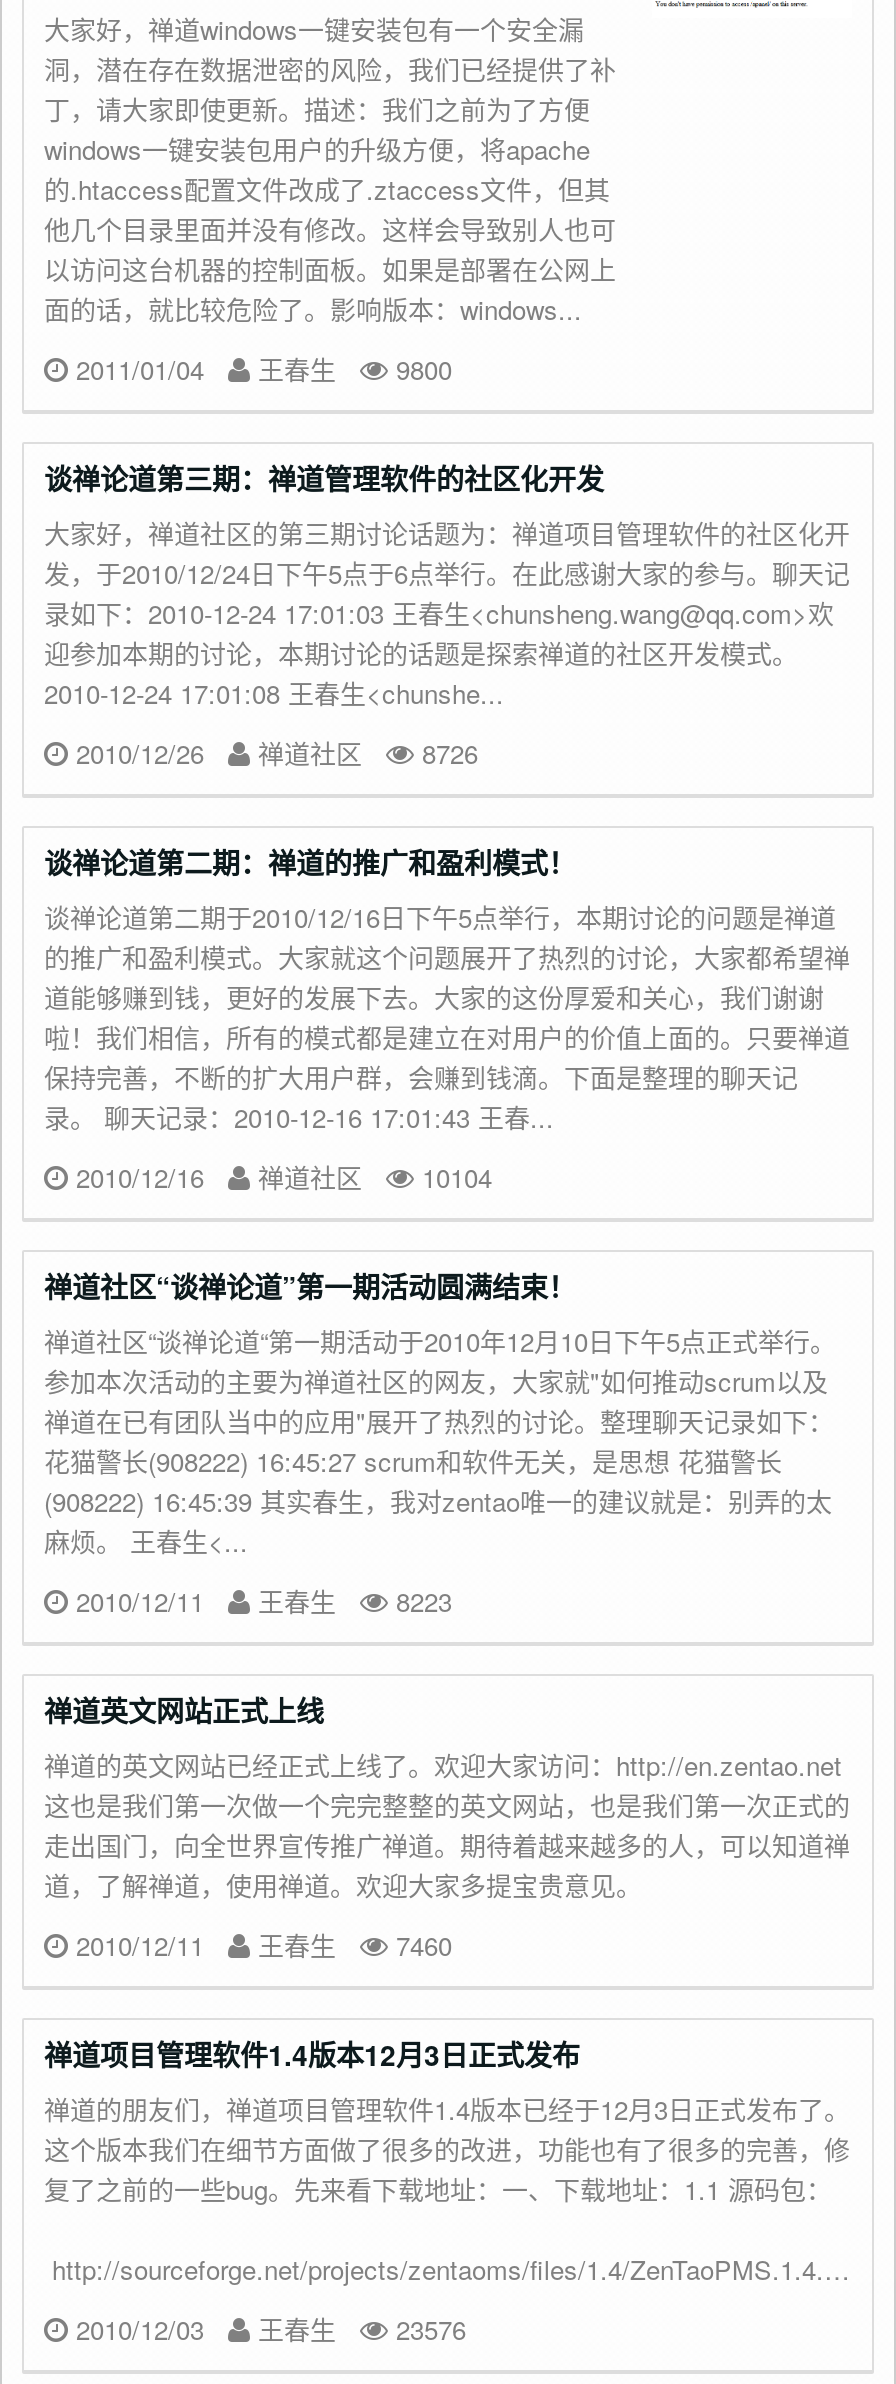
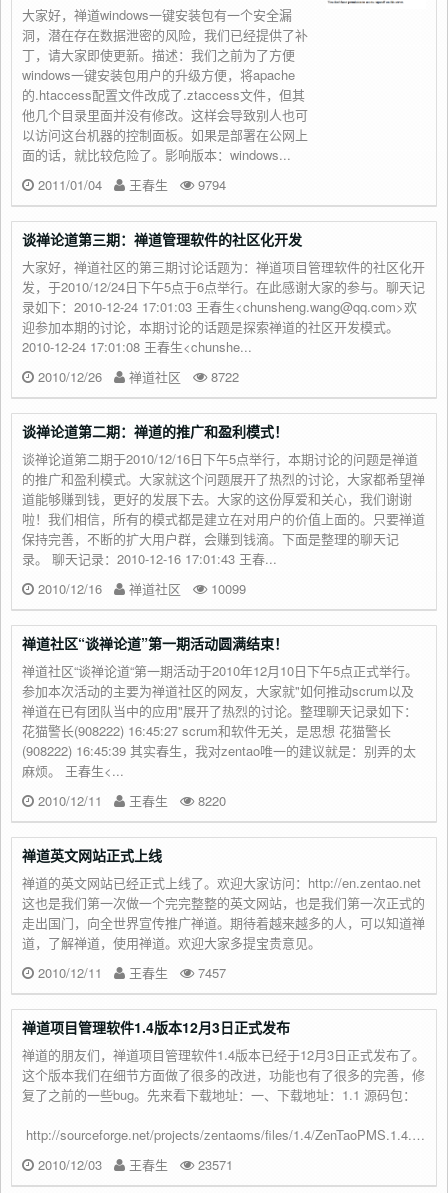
[68,350,452,388] 2011/01/04 王春生 9800 -> [34,175,226,194] 2011/01/04 王春生 9794
[68,734,478,772] 2010/12/26 禅道社区 8726 -> [34,367,239,386] 2010/12/26 禅道社区 8722
[68,1158,492,1196] 2010/12/16 禅道社区 10104 -> [34,579,246,598] 2010/12/16 禅道社区 10099
[68,1582,452,1620] 2010/12/11 王春生 8223 -> [34,791,226,810] 2010/12/11 王春生 8220
[68,1926,452,1964] 2010/12/11 王春生 7460 -> [34,963,226,982] 2010/12/11 王春生 7457
[68,2310,466,2348] 2010/12/03 王春生 23576 -> [34,1155,233,1174] 2010/12/03 王春生 23571

